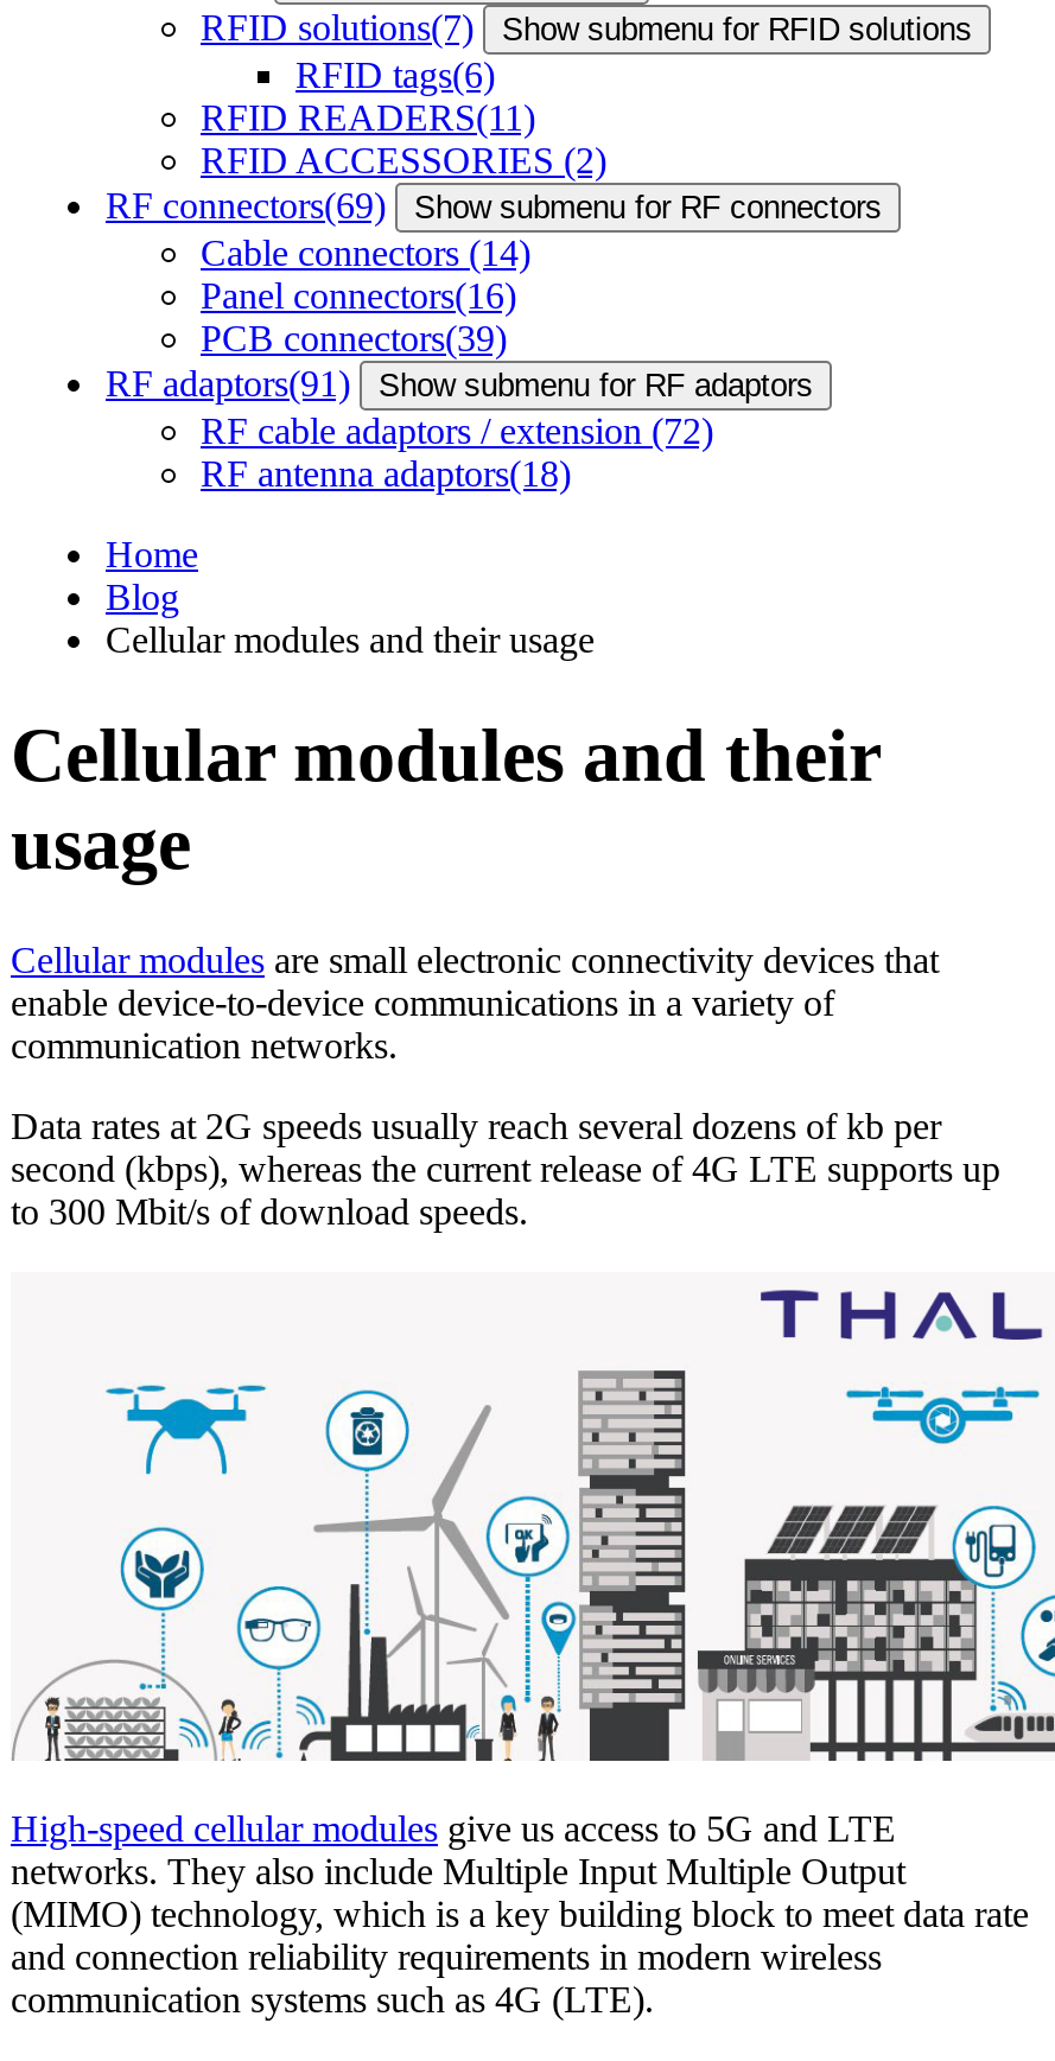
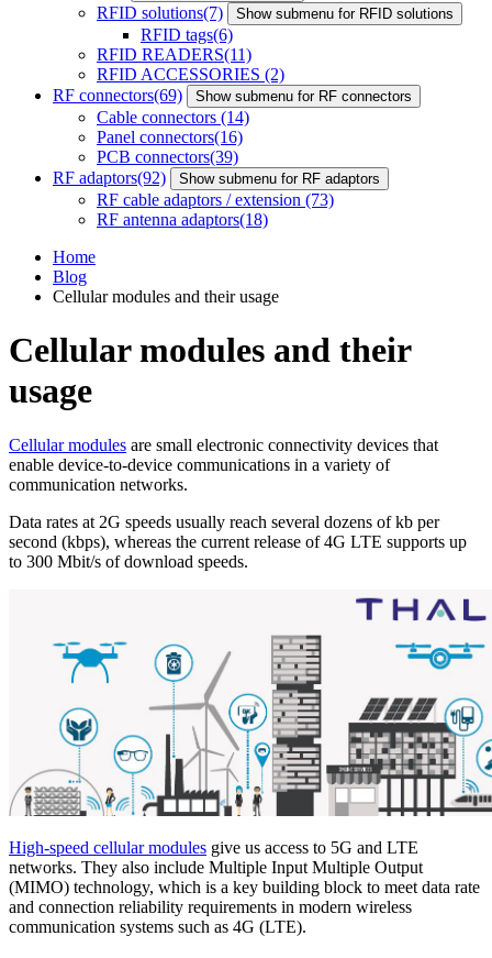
[106,363,813,403] RF adaptors(91) Show submenu for RF adaptors -> [53,168,380,187] RF adaptors(92) Show submenu for RF adaptors
[201,411,713,451] RF cable adaptors / extension(72) -> [97,190,334,209] RF cable adaptors / extension(73)

